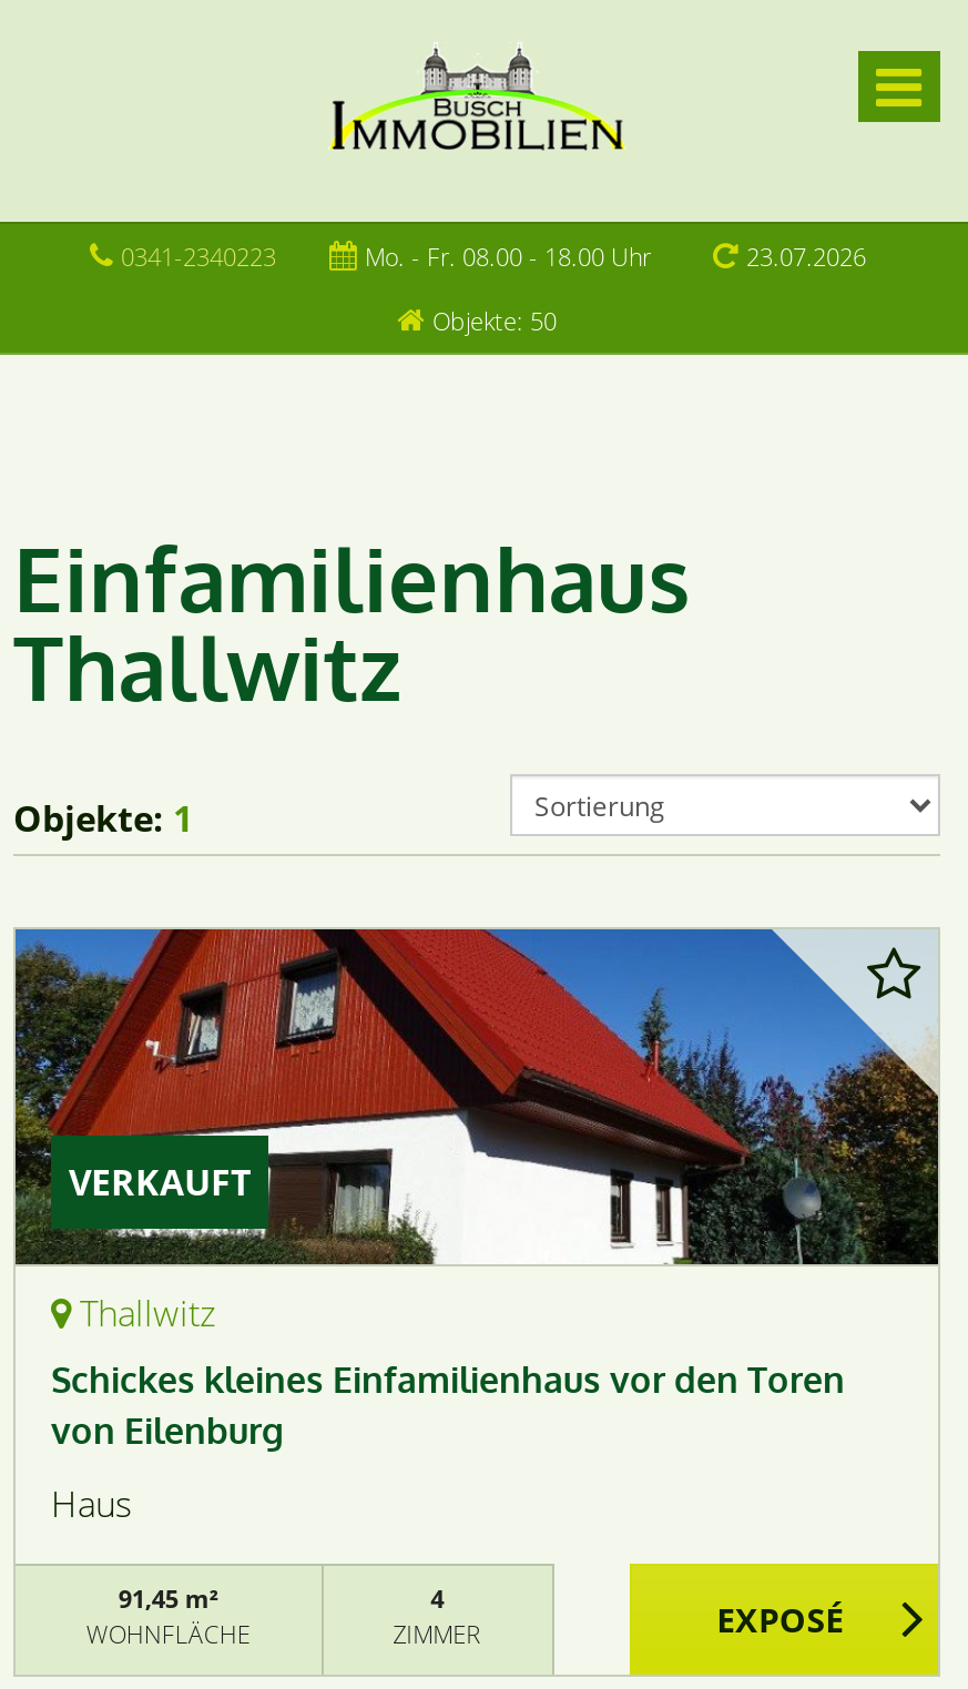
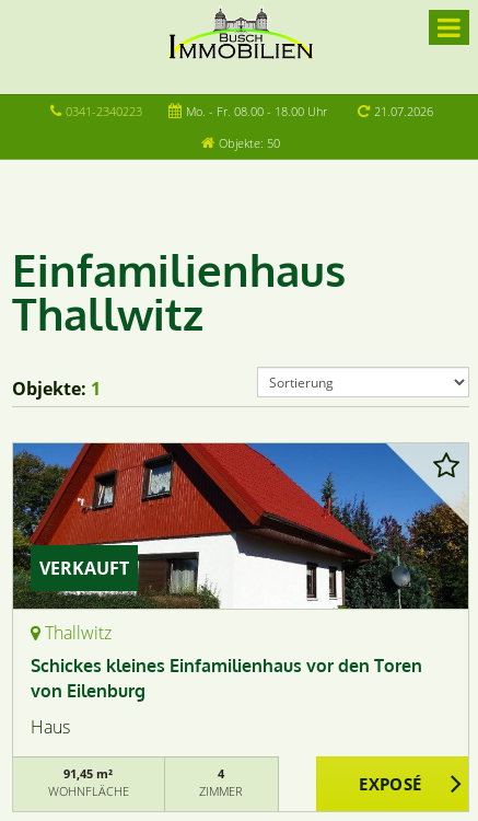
[740,240,866,273] 23.07.2026 -> [370,103,433,119] 21.07.2026

